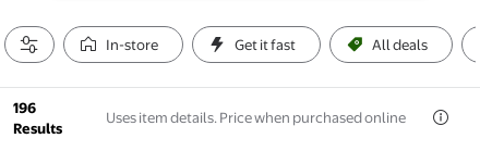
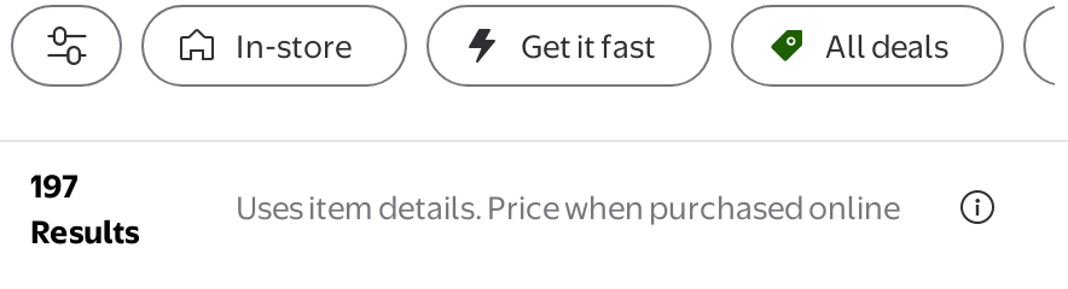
[13,99,36,116] 196 -> [30,166,79,205] 197

